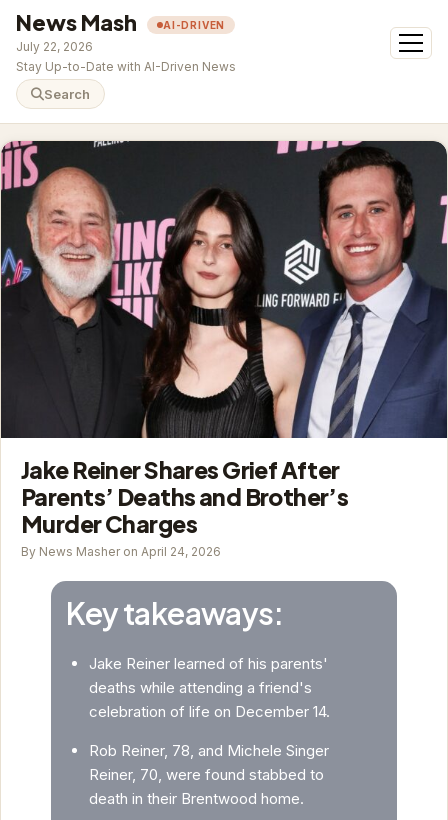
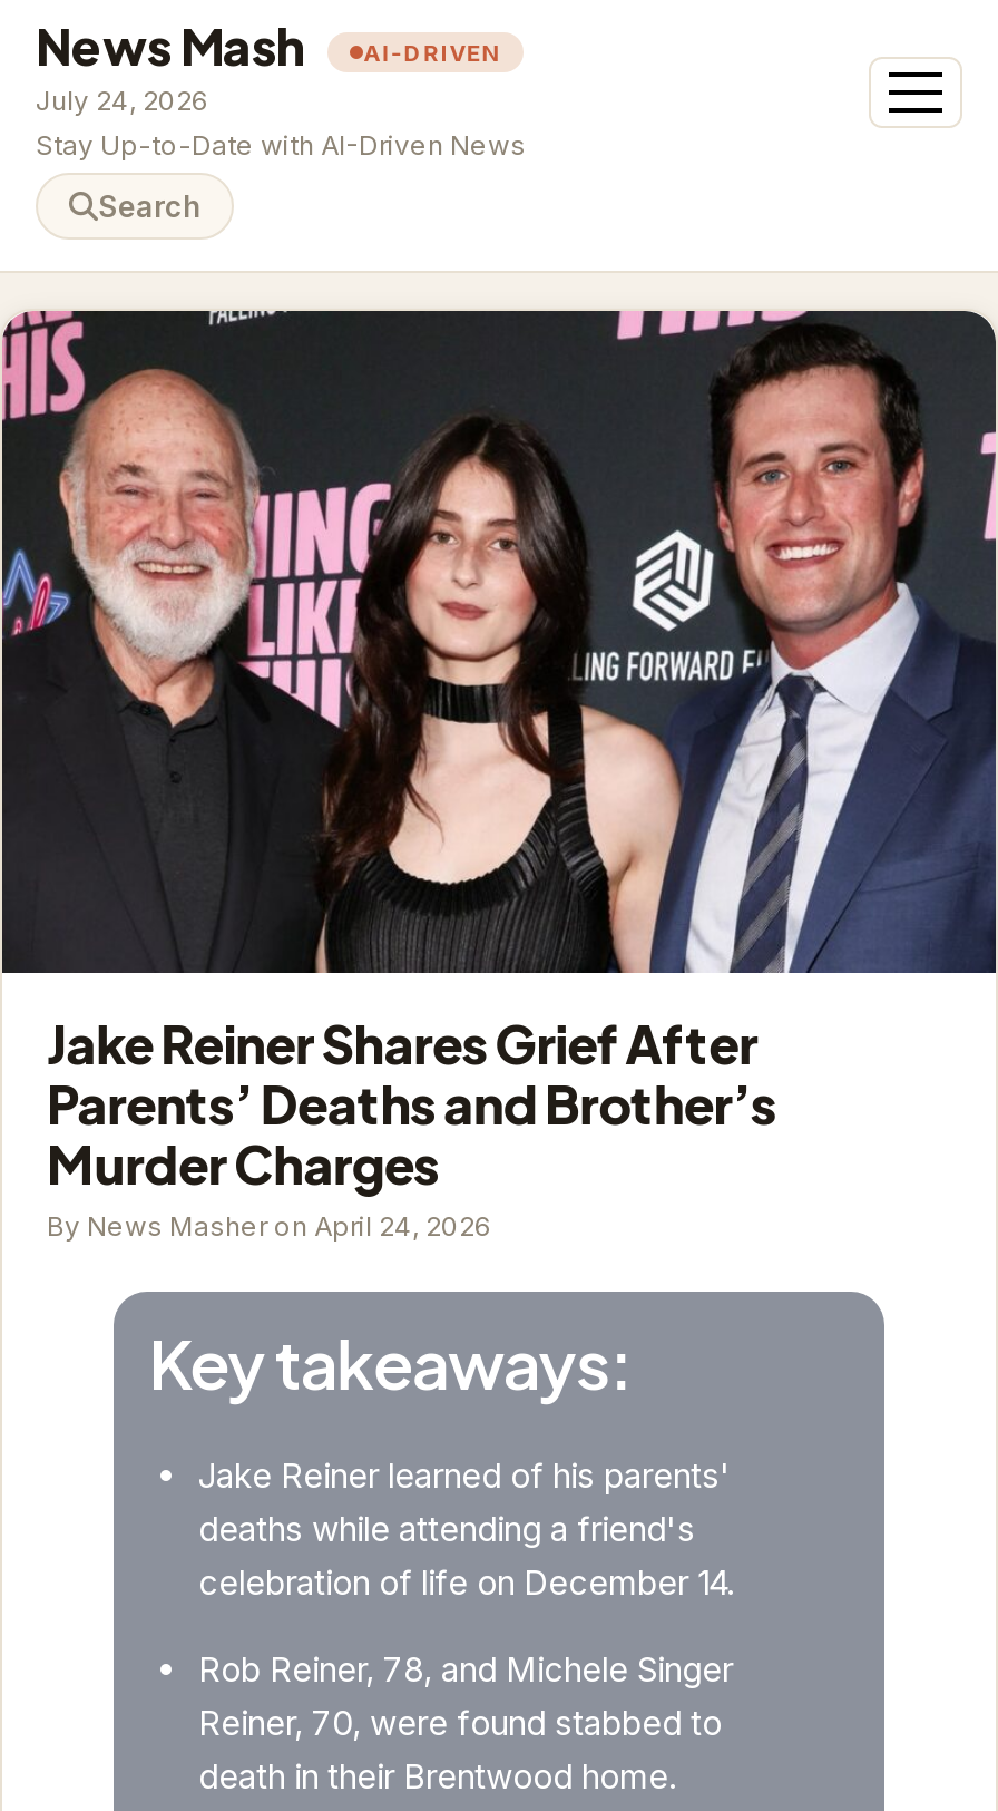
[16,39,93,54] July 22, 2026 -> [36,84,209,117] July 24, 2026

